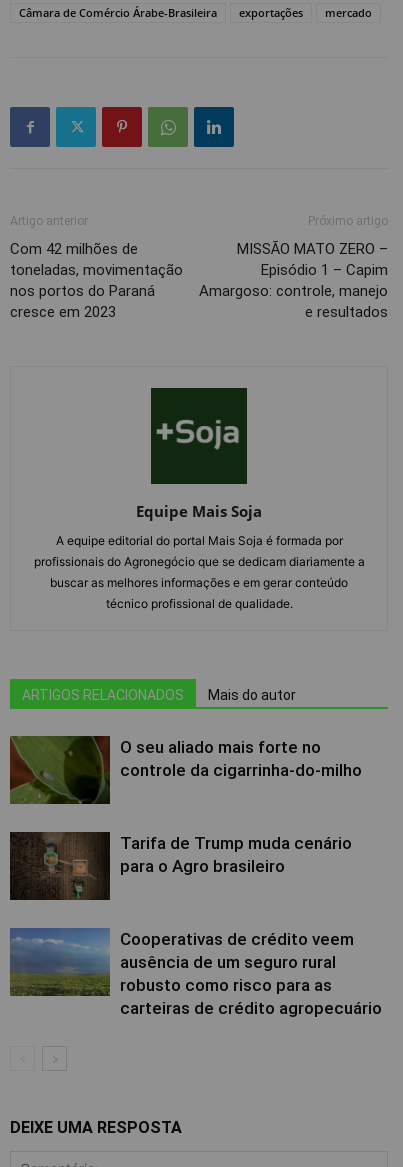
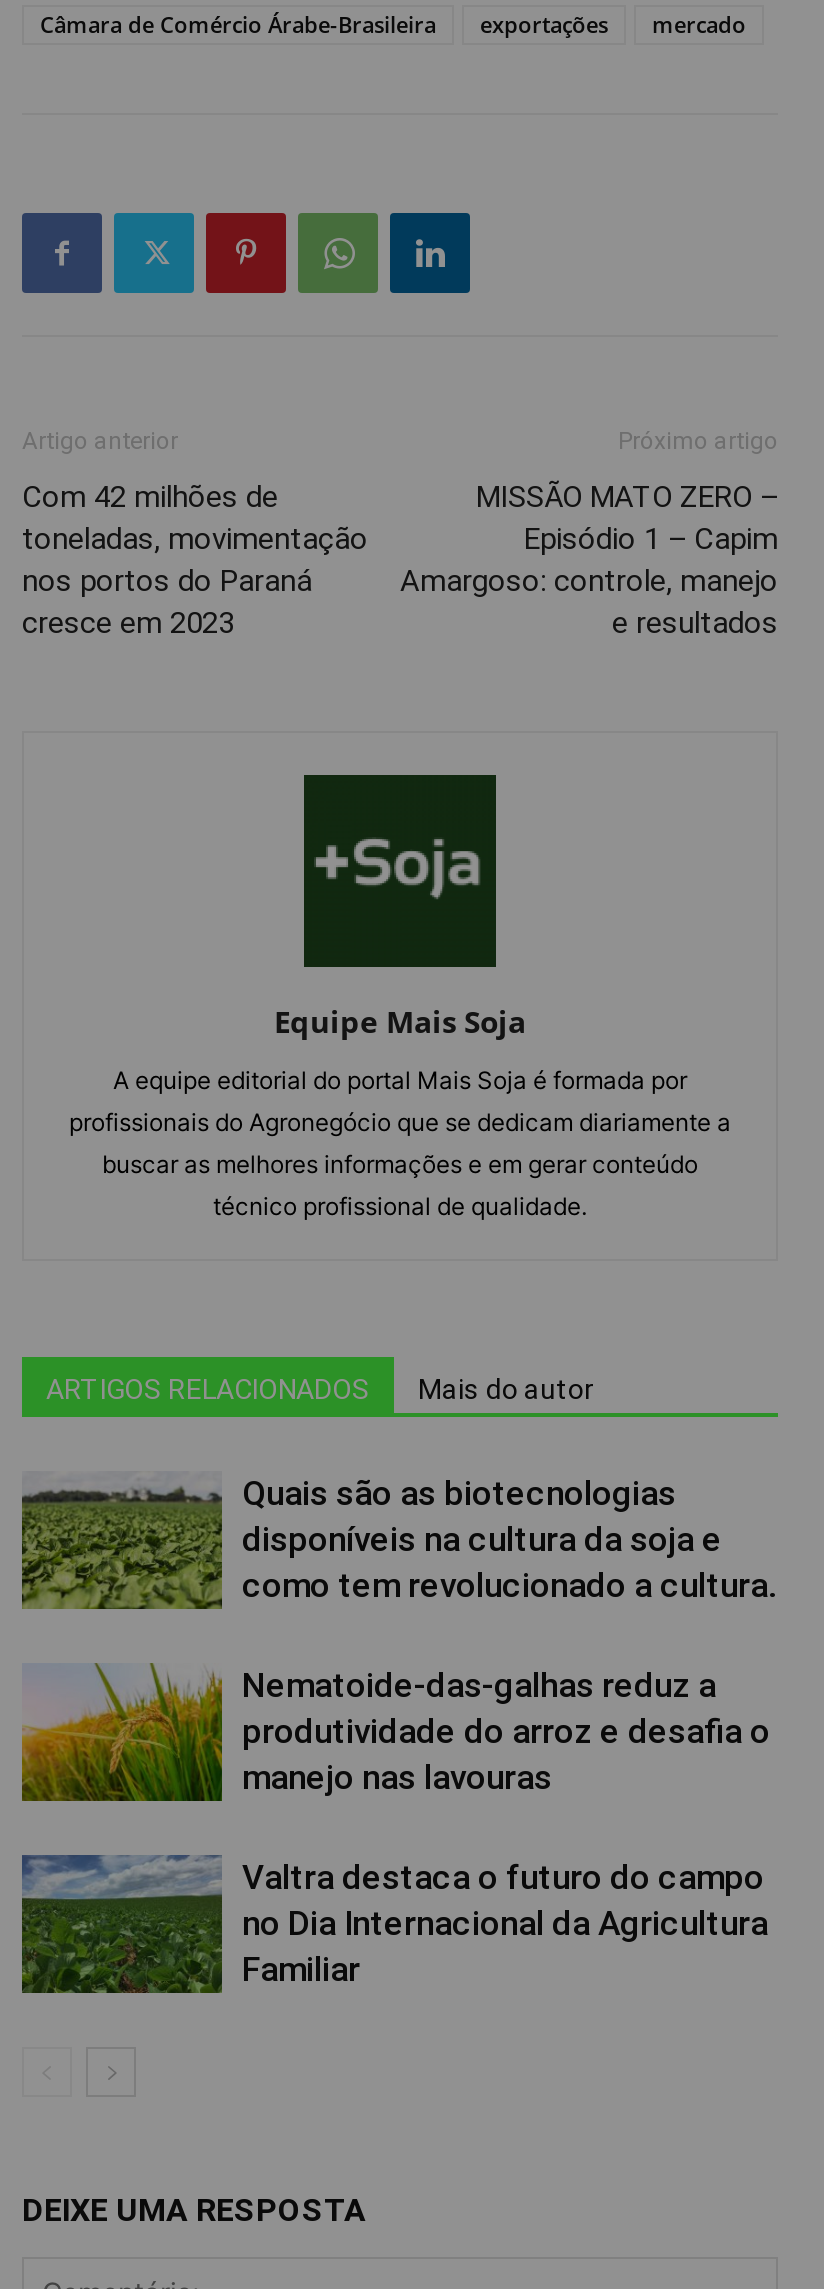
[9,735,362,805] [image] | O seu aliado mais forte no | controle da cigarrinha-do-milho -> [20,1471,776,1611] [image] | Quais são as biotecnologias | disponíveis na cultura da soja e | como tem revolucionado a cultura.
[9,831,352,901] [image] | Tarifa de Trump muda cenário | para o Agro brasileiro -> [20,1663,770,1803] [image] | Nematoide-das-galhas reduz a | produtividade do arroz e desafia o | manejo nas lavouras
[10,928,382,1018] [image] | Cooperativas de crédito veem | ausência de um seguro rural | robusto como risco para as | carteiras de crédito agropecuário -> [22,1855,768,1995] [image] | Valtra destaca o futuro do campo | no Dia Internacional da Agricultura | Familiar

